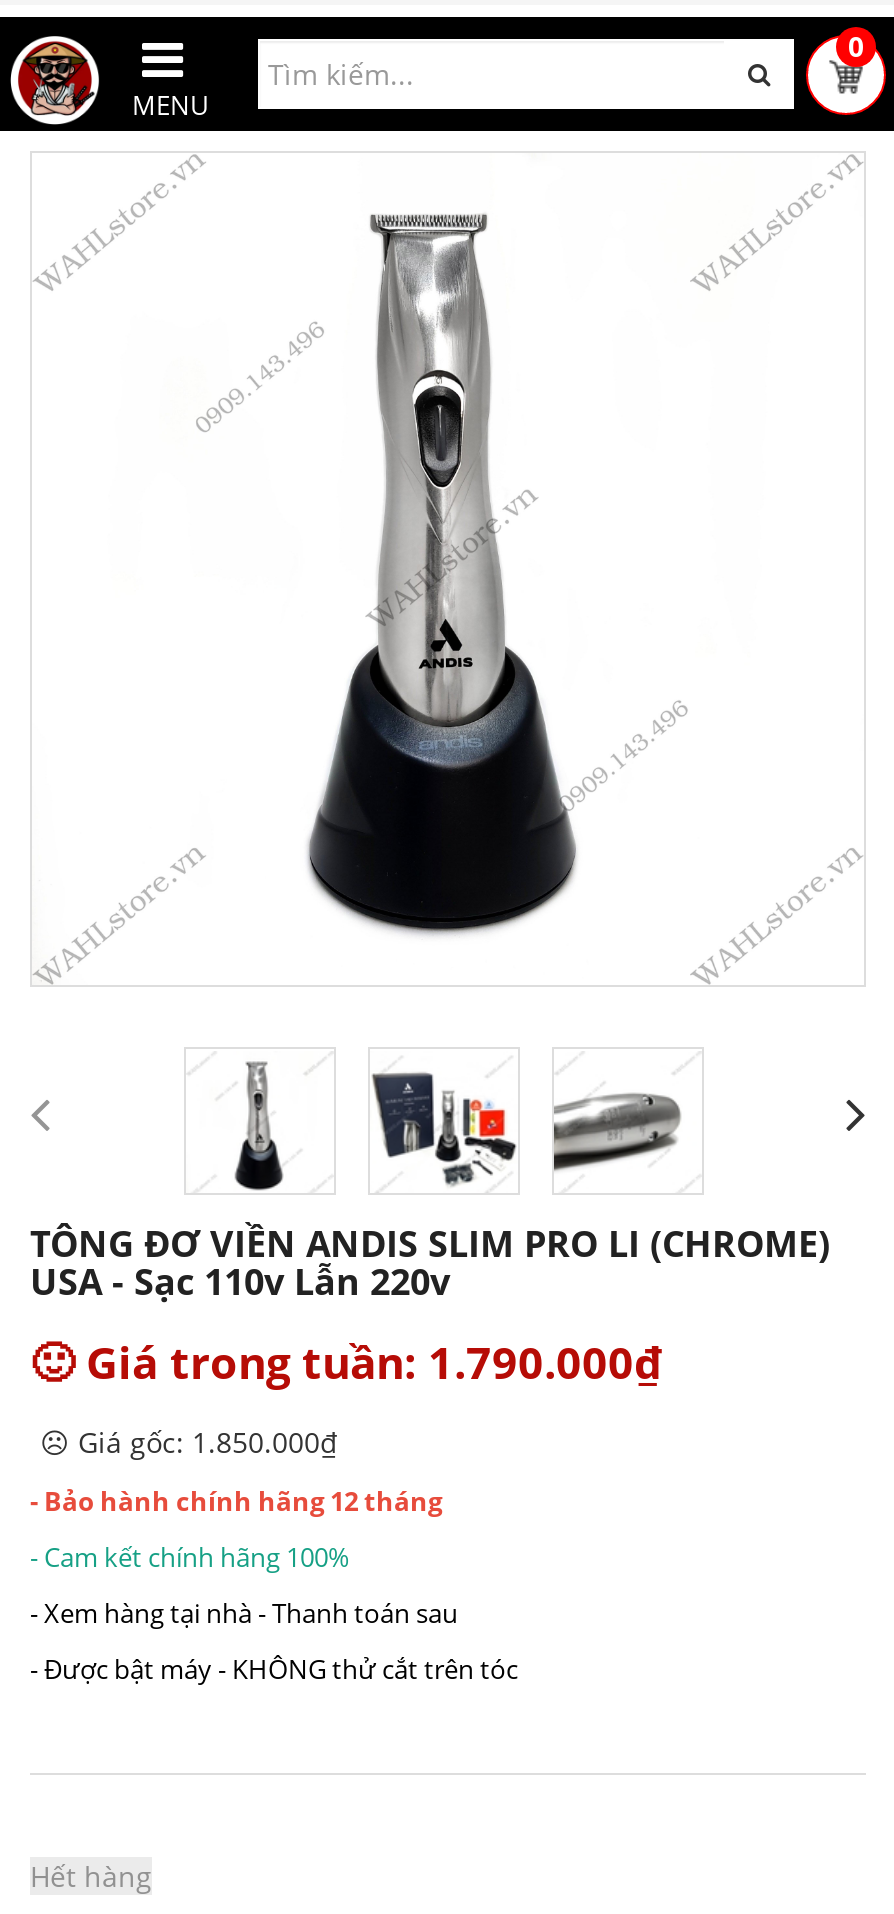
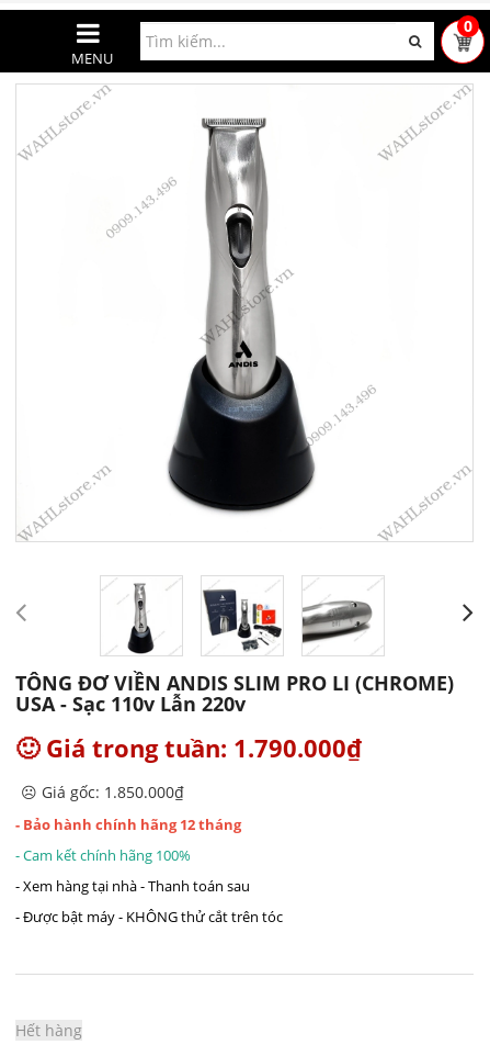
[8,33,102,127] [image] -> none

